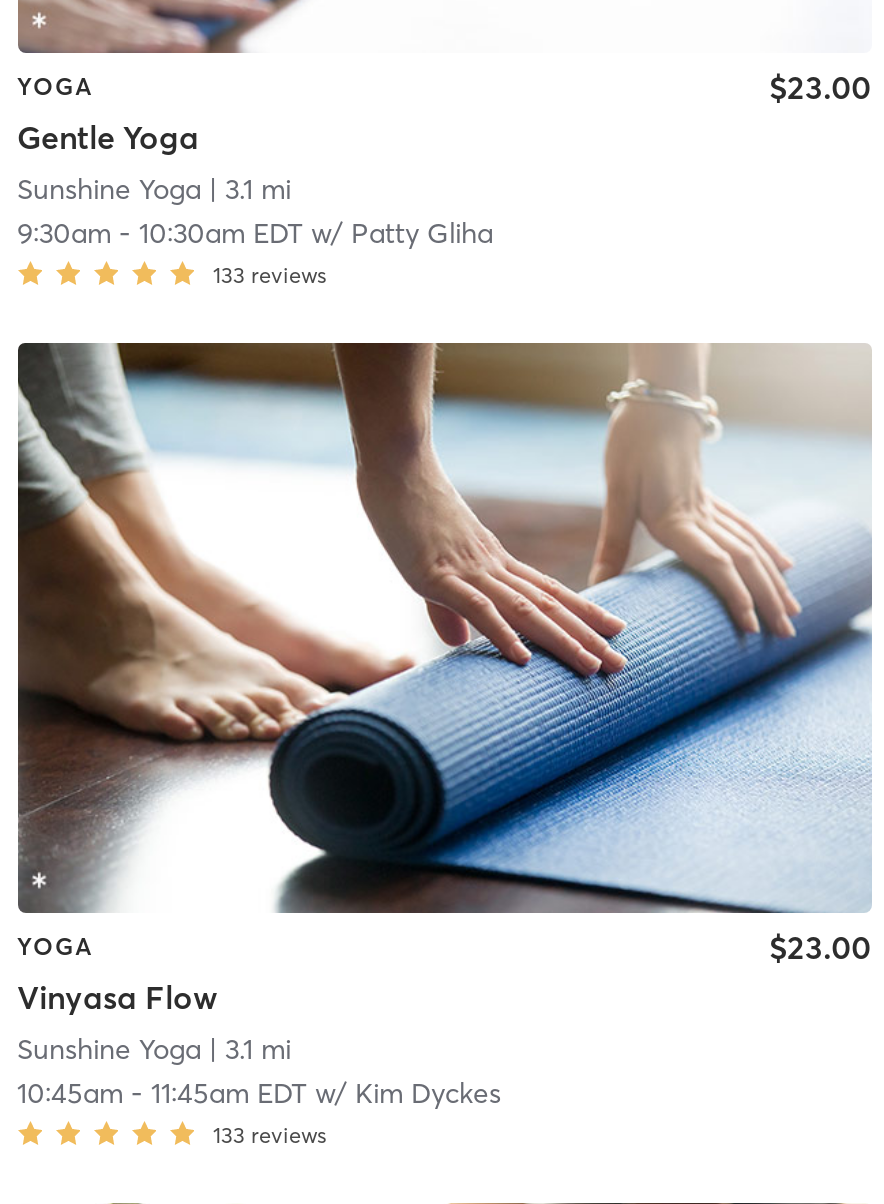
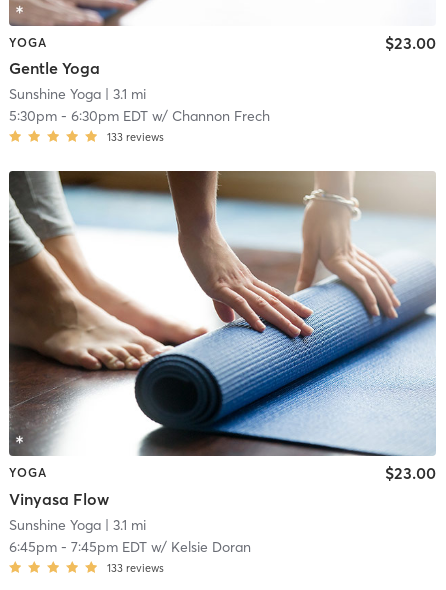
[17,215,493,251] 9:30am - 10:30am EDT w/ Patty Gliha -> [8,107,269,125] 5:30pm - 6:30pm EDT w/ Channon Frech
[17,1075,501,1111] 10:45am - 11:45am EDT w/ Kim Dyckes -> [8,537,250,555] 6:45pm - 7:45pm EDT w/ Kelsie Doran

